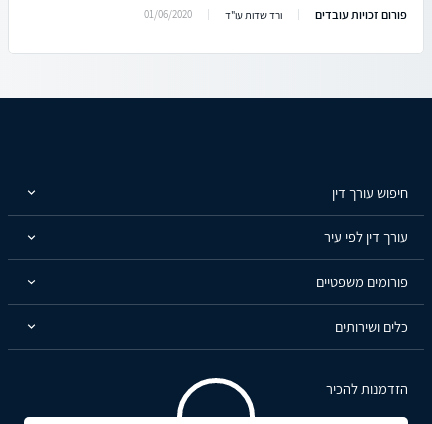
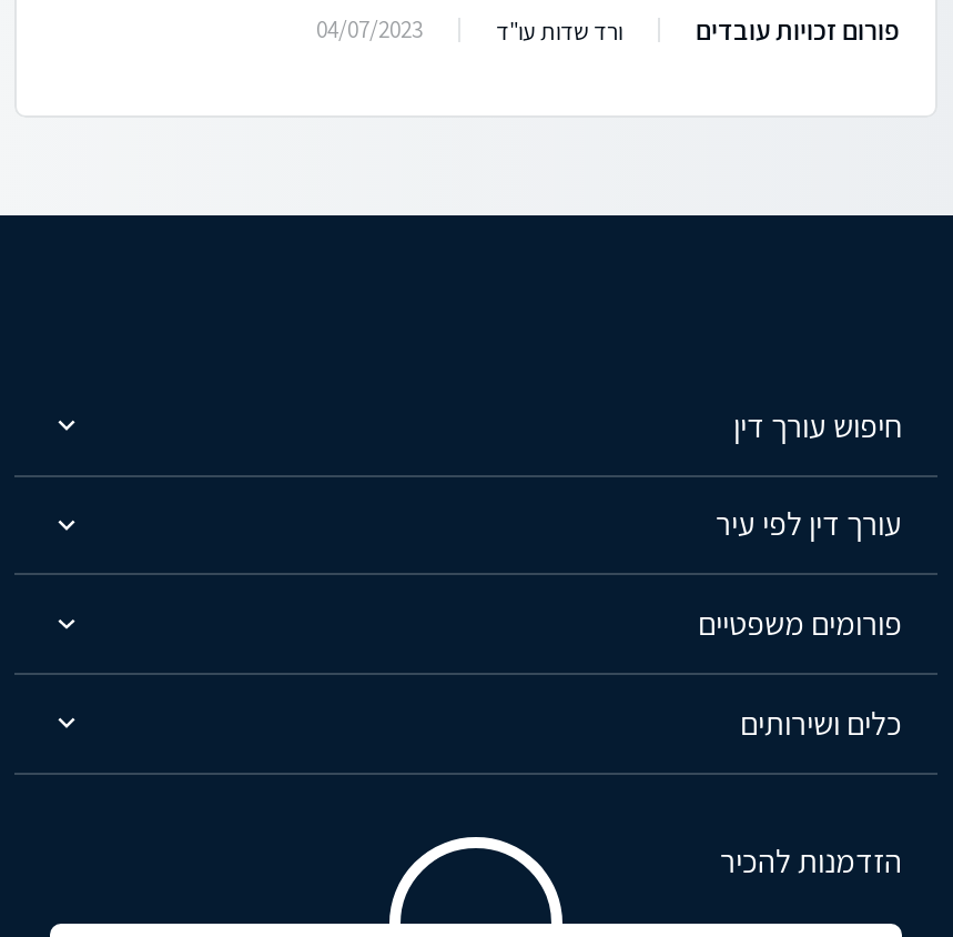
[144,7,192,21] 01/06/2020 -> [316,13,423,44] 04/07/2023

